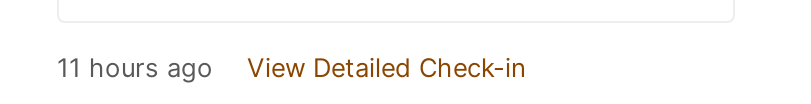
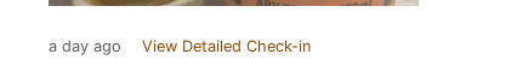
[57,54,213,84] 11 hours ago -> [49,38,121,56] a day ago

